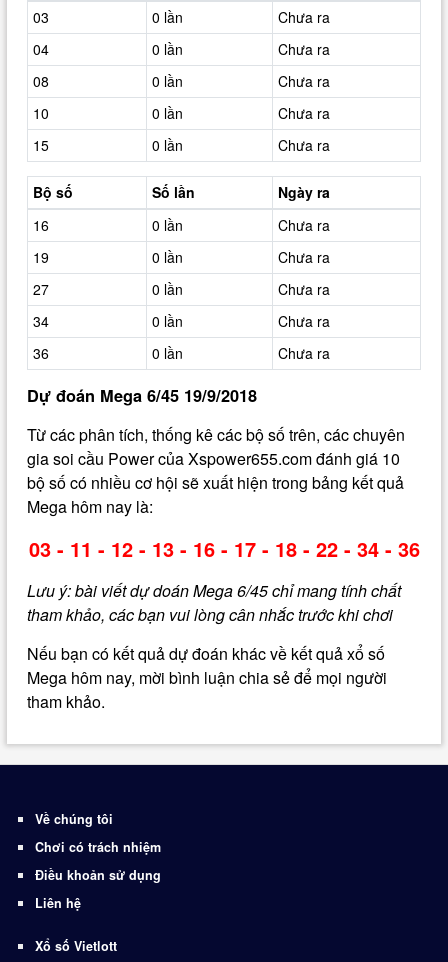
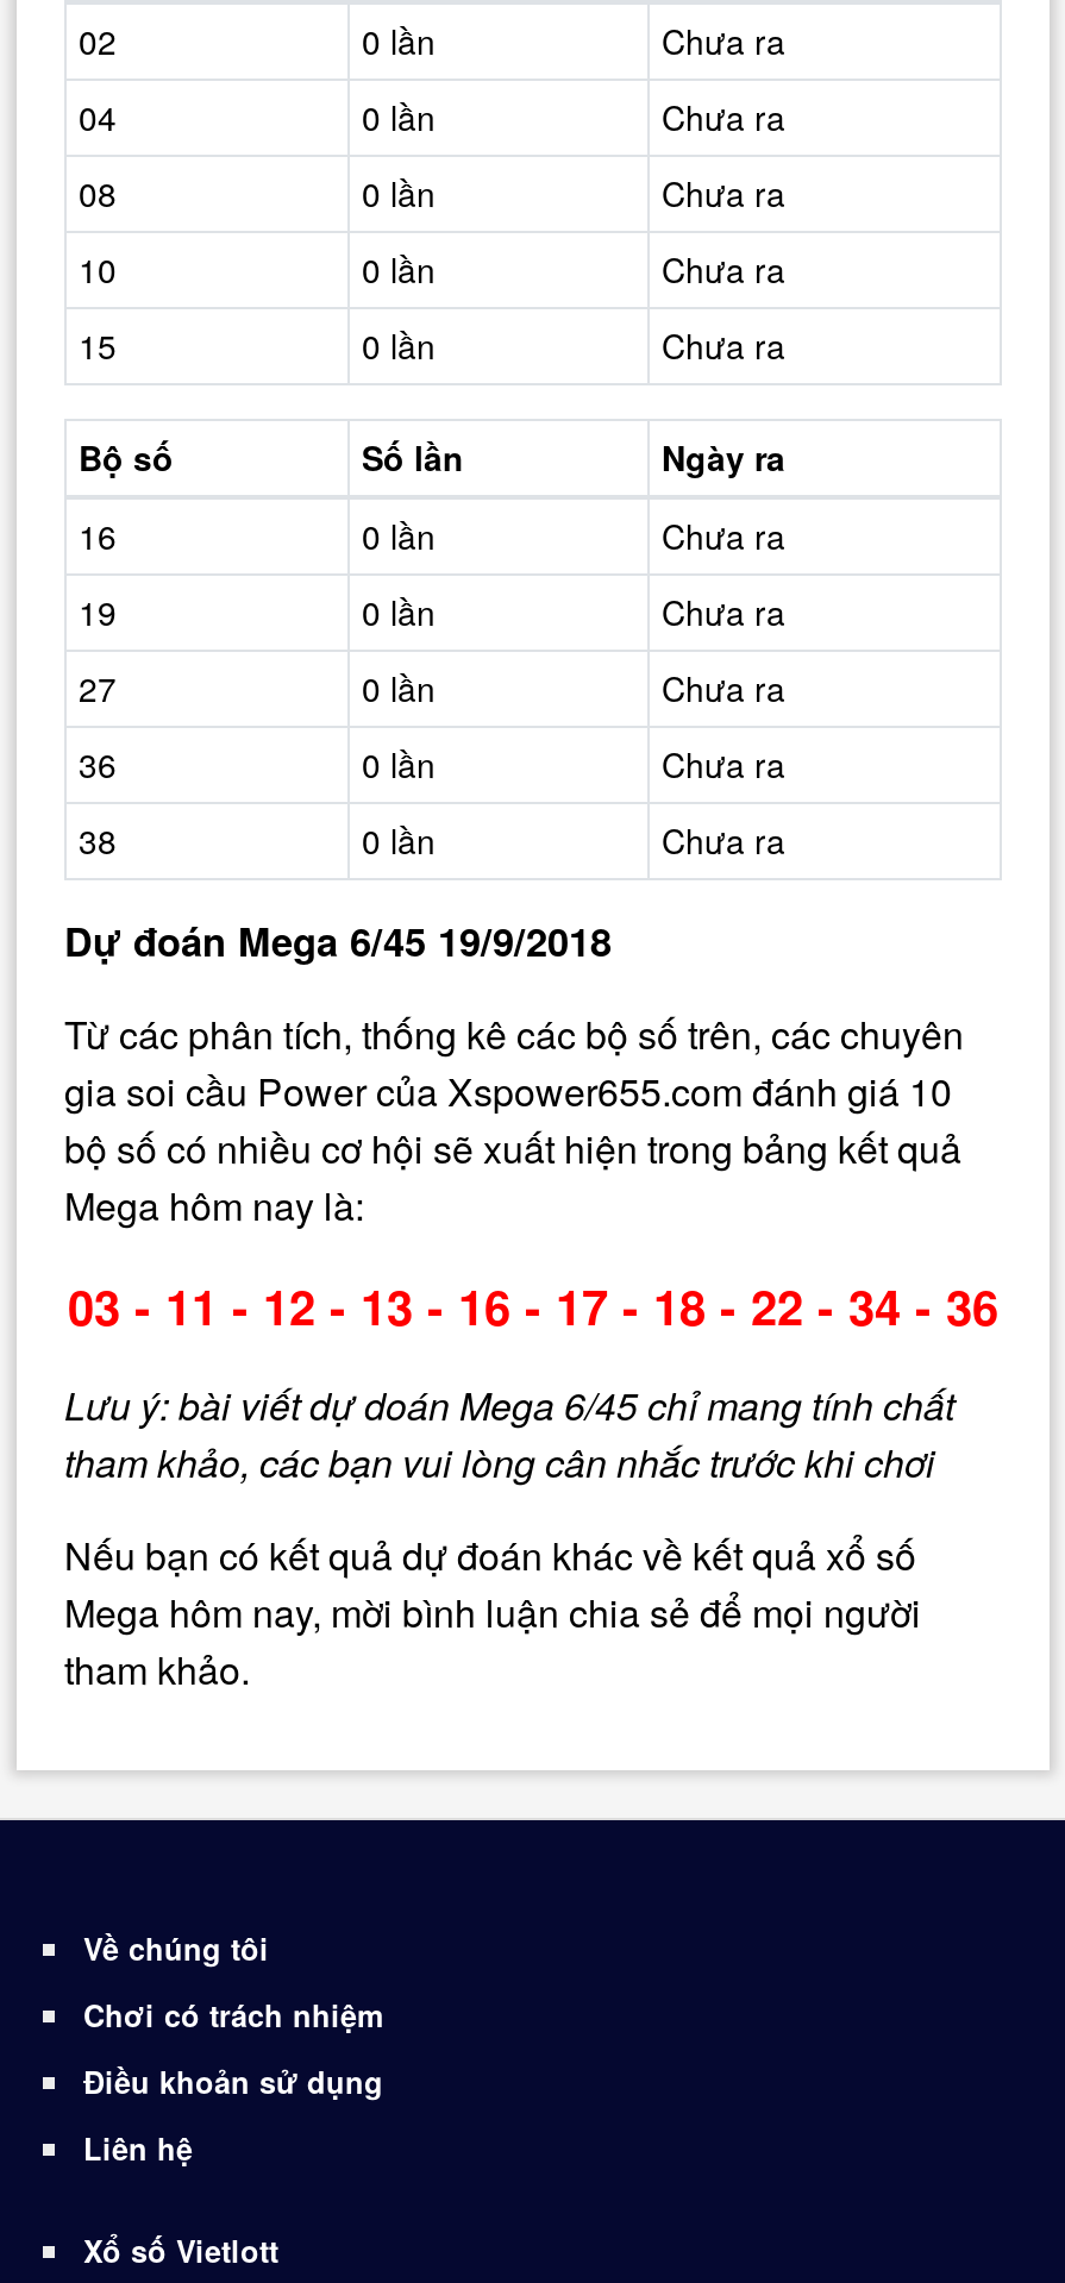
[33,7,49,27] 03 -> [79,17,117,64] 02
[33,311,49,331] 34 -> [79,740,117,788] 36
[33,343,49,363] 36 -> [79,816,117,864] 38

